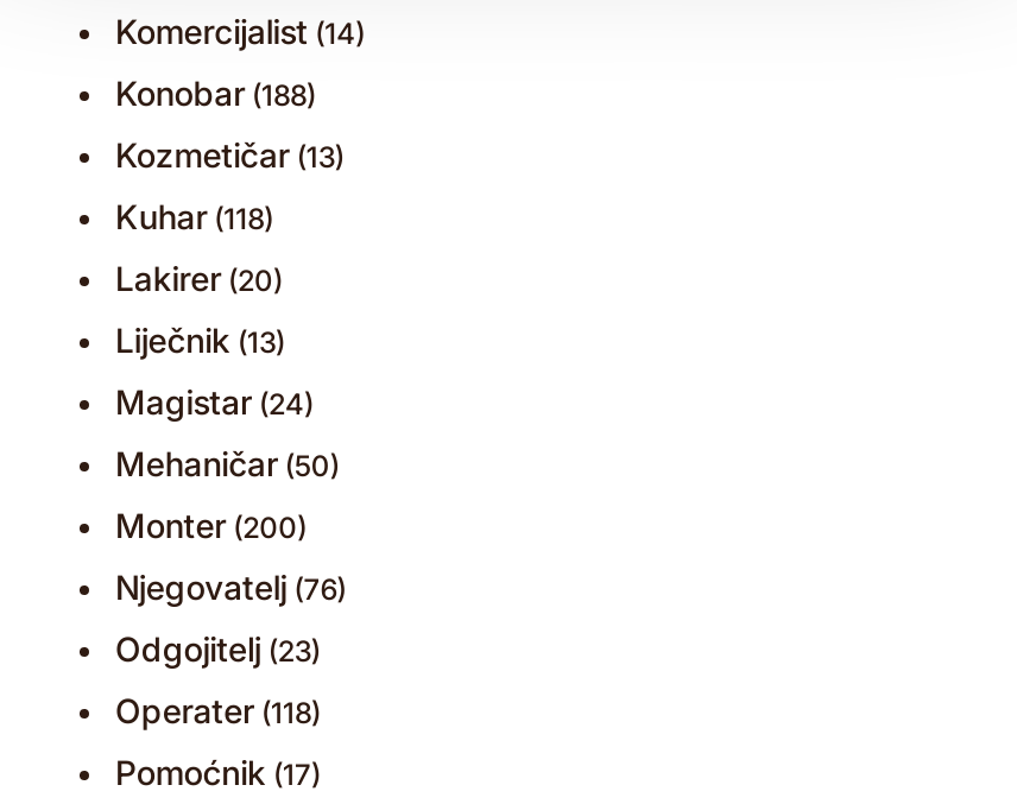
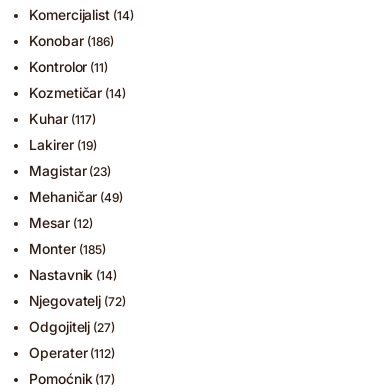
[115,72,346,730] Konobar (188) | Kozmetičar (13) | Kuhar (118) | Lakirer (20) | Liječnik (13) | Magistar (24) | Mehaničar (50) | Monter (200) | Njegovatelj (76) | Odgojitelj (23) | Operater (118) -> [29,32,126,361] Konobar (186) | Kontrolor (11) | Kozmetičar (14) | Kuhar (117) | Lakirer (19) | Magistar (23) | Mehaničar (49) | Mesar (12) | Monter (185) | Nastavnik (14) | Njegovatelj (72) | Odgojitelj (27) | Operater (112)

